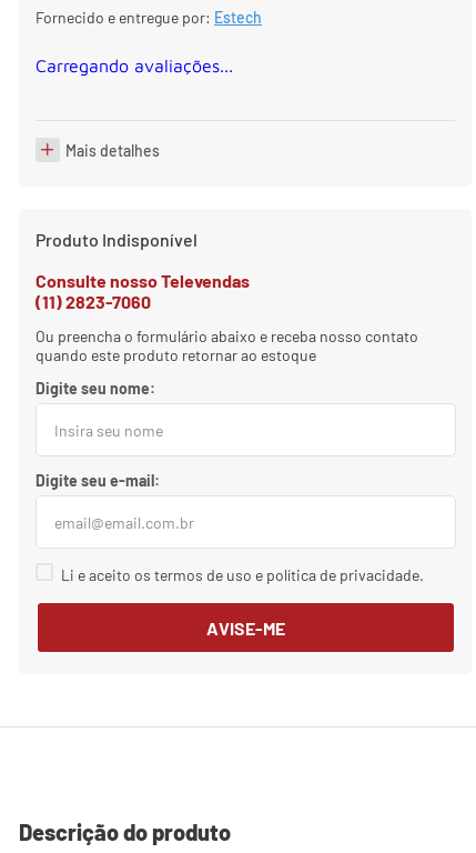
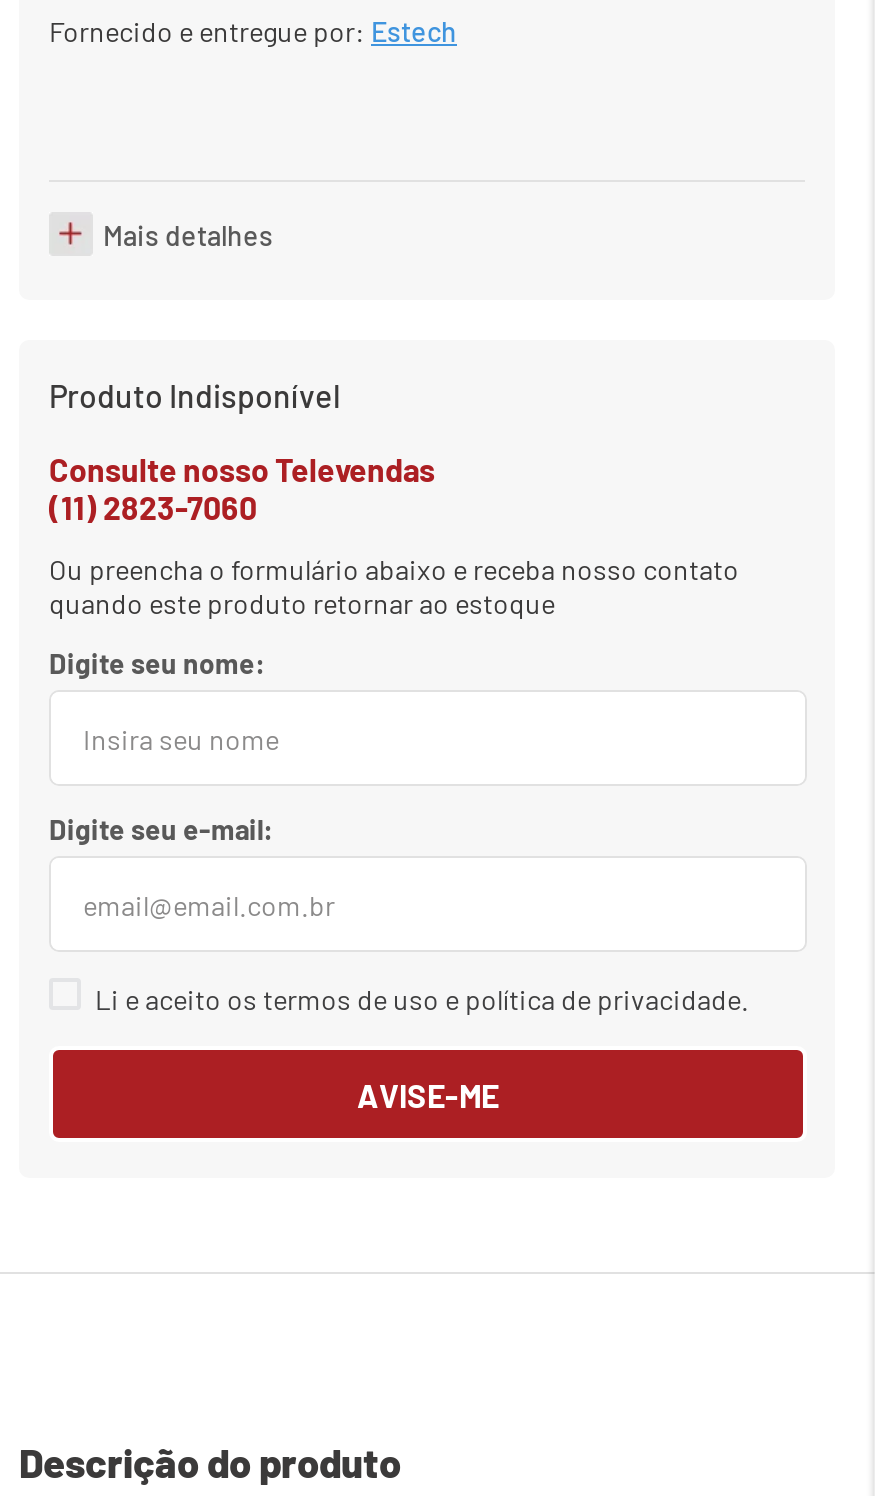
[36,56,233,76] Carregando avaliações... -> none

